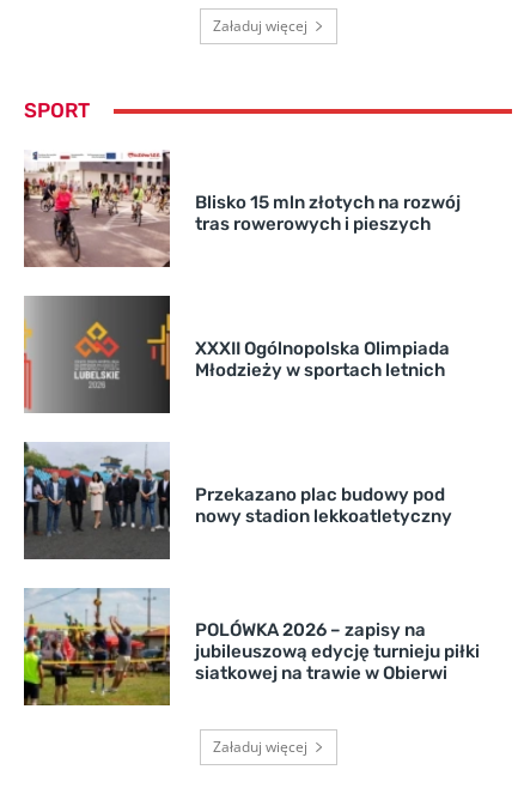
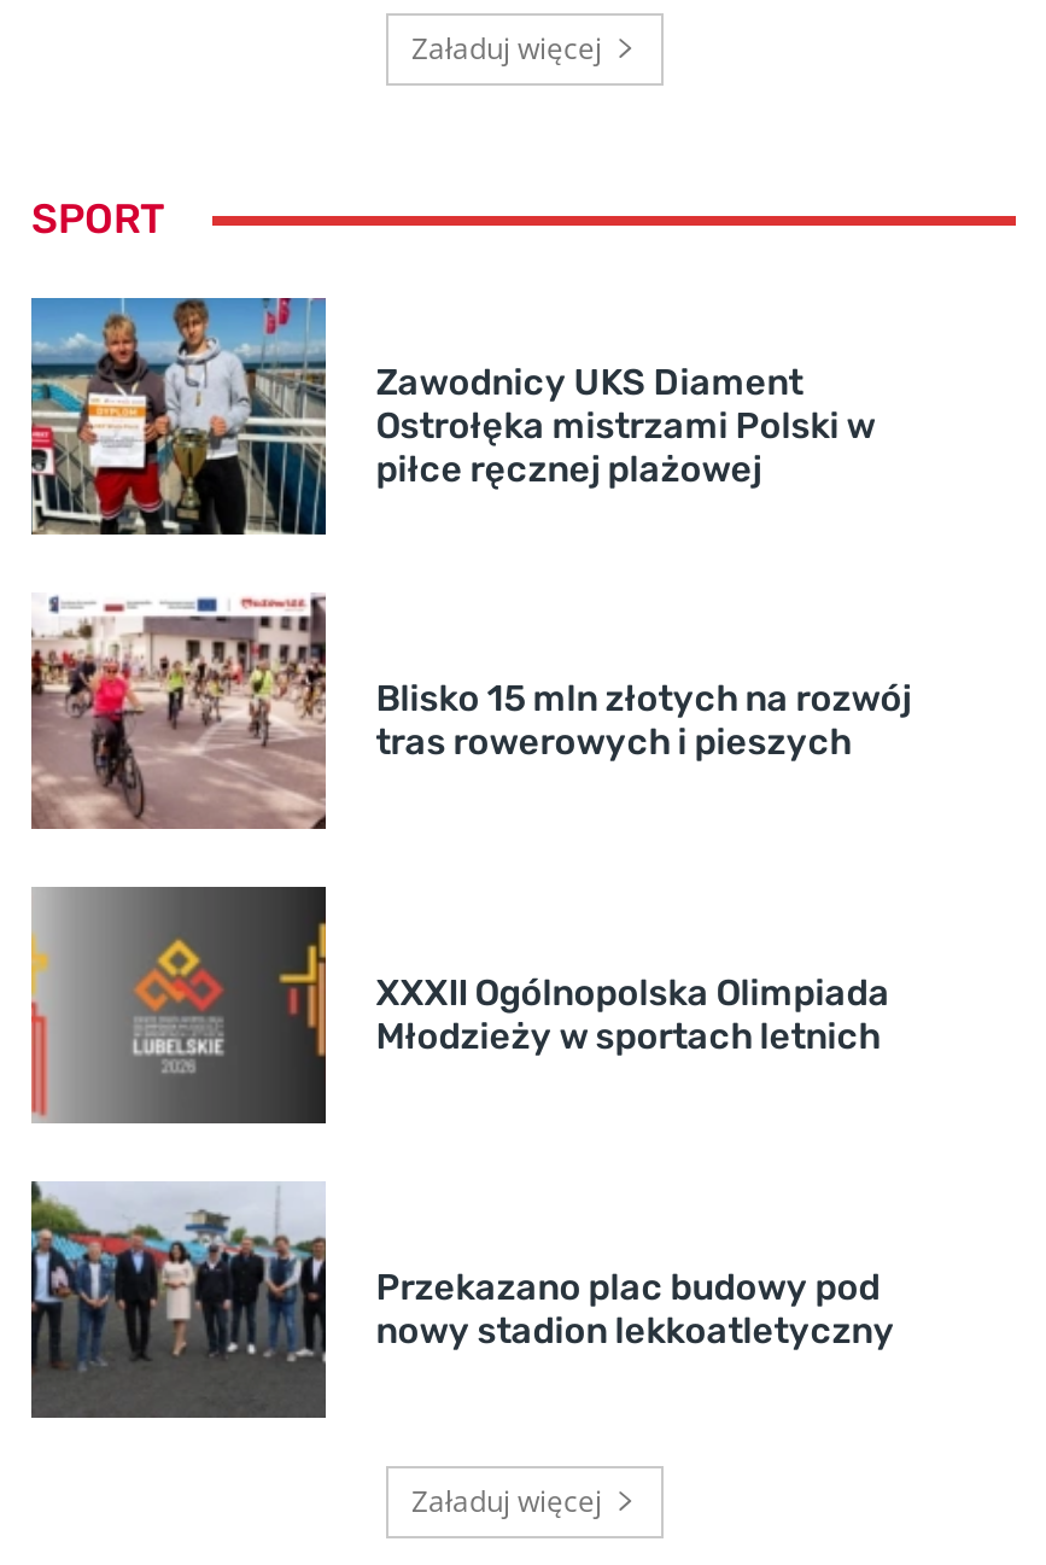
none -> [29,296,875,537] [image] | Zawodnicy UKS Diament | Ostrołęka mistrzami Polski w | piłce ręcznej plażowej
moved [22,150,460,527] -> [27,592,912,1352]: [image] | Blisko 15 mln złotych na rozwój | tras rowerowych i pieszych | XXXII Ogólnopolska Olimpiada | Młodzieży w sportach letnich | Przekazano plac budowy pod | nowy stadion lekkoatletyczny
[23,588,479,705] [image] | POLÓWKA 2026 – zapisy na | jubileuszową edycję turnieju piłki | siatkowej na trawie w Obierwi -> none

